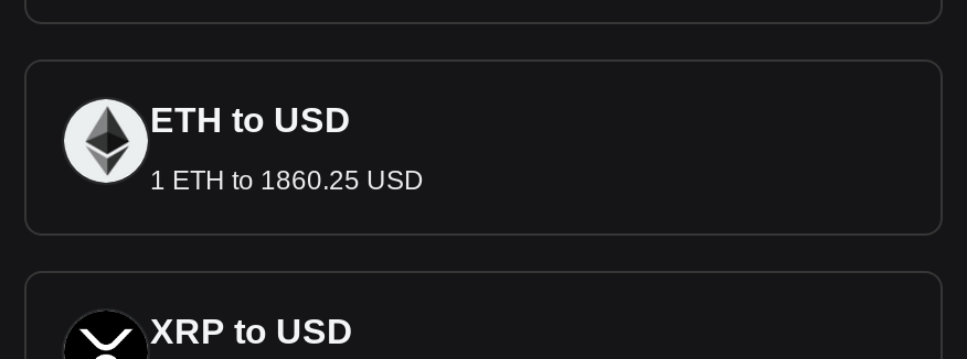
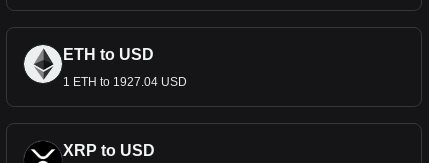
[150,165,424,196] 1 ETH to 1860.25 USD -> [63,75,187,89] 1 ETH to 1927.04 USD

